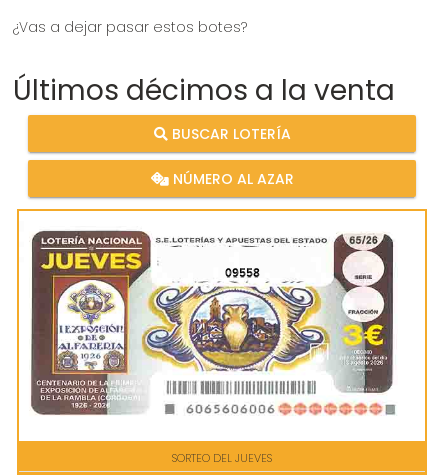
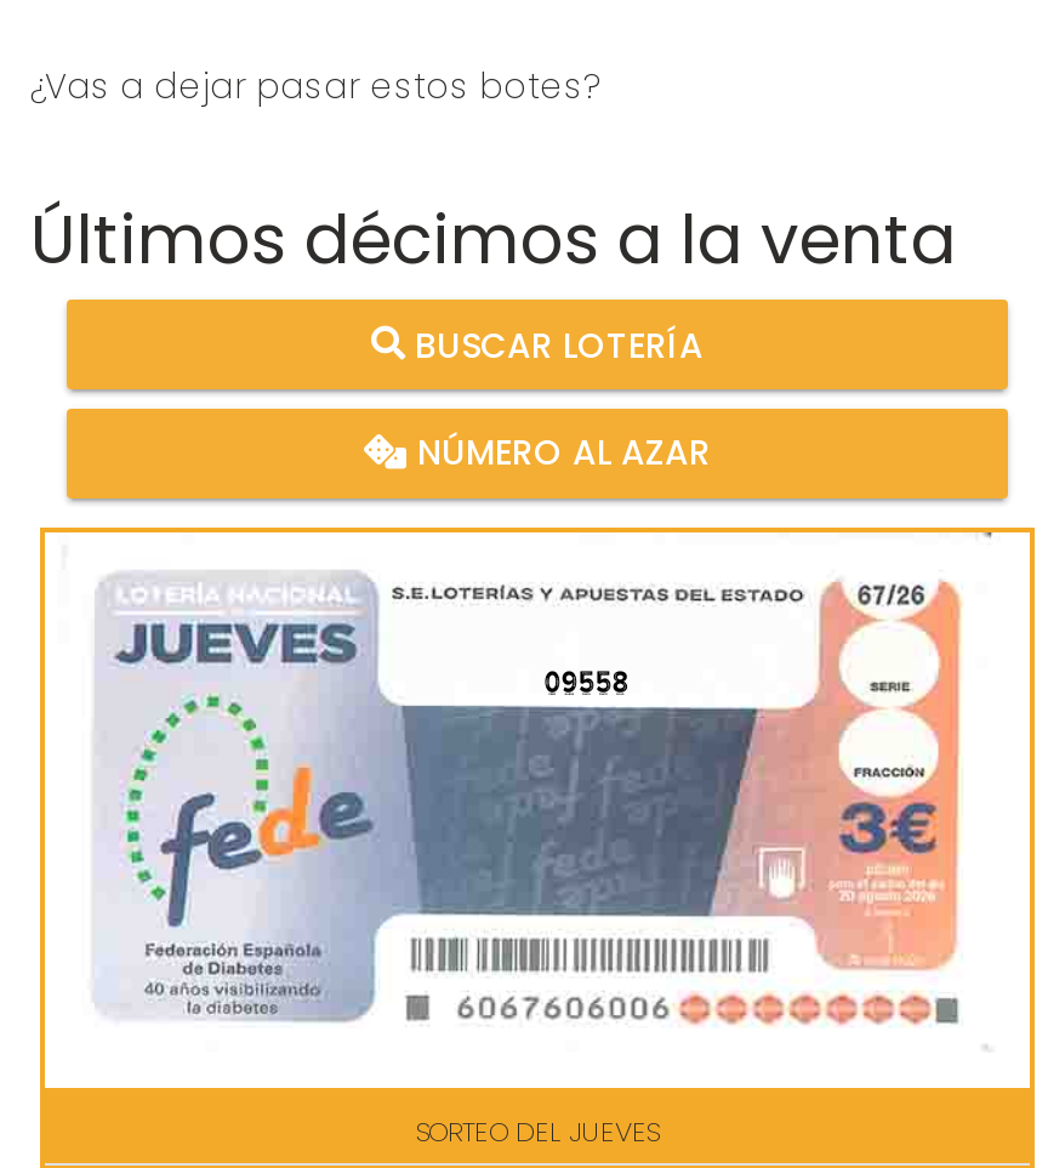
[30,228,397,416] [image] -> [74,570,964,1026] [image]

